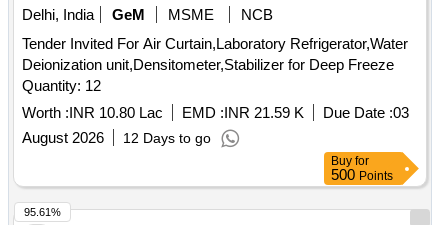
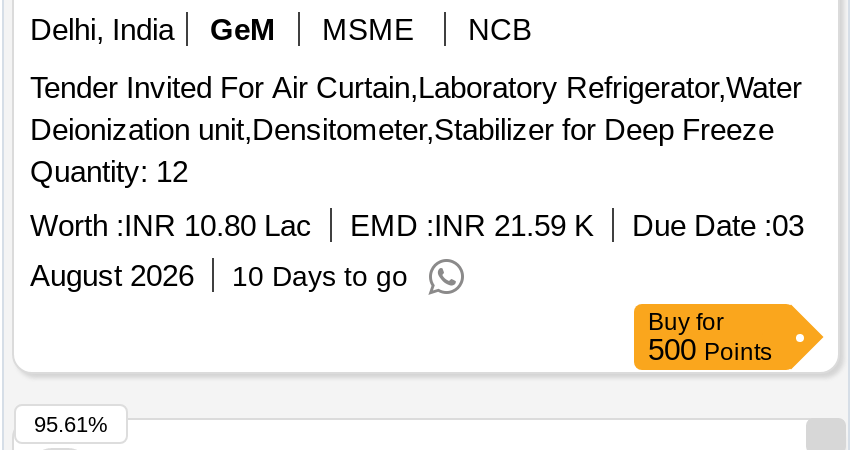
[22,129,211,146] August 2026 12 Days to go -> [30,258,408,292] August 2026 10 Days to go

